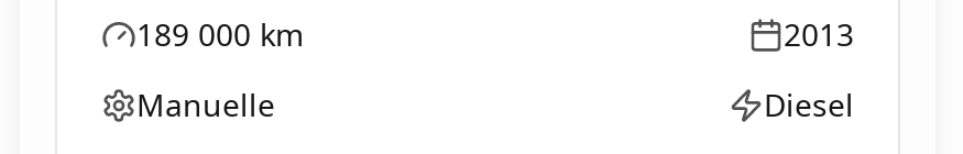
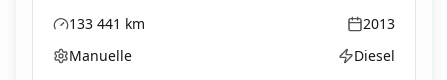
[136,15,304,53] 189 000 km -> [69,15,145,32] 133 441 km

